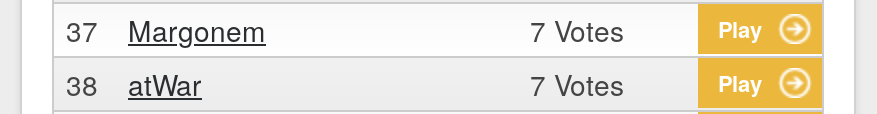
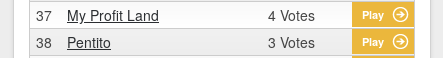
[128,10,624,50] Margonem | 7 Votes -> [67,5,315,25] My Profit Land | 4 Votes
[128,64,624,104] atWar | 7 Votes -> [67,32,315,52] Pentito | 3 Votes

